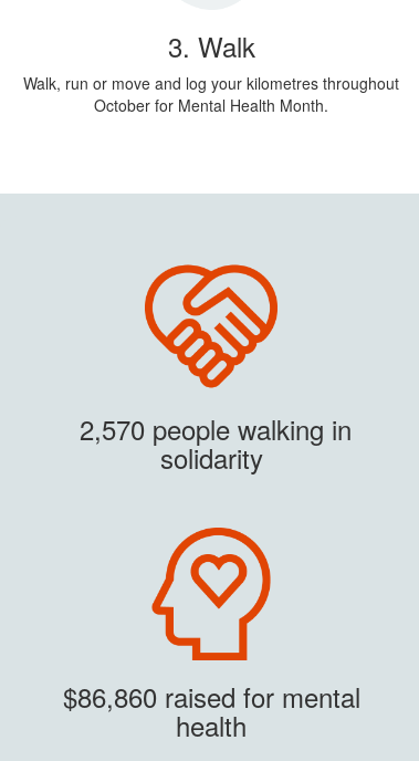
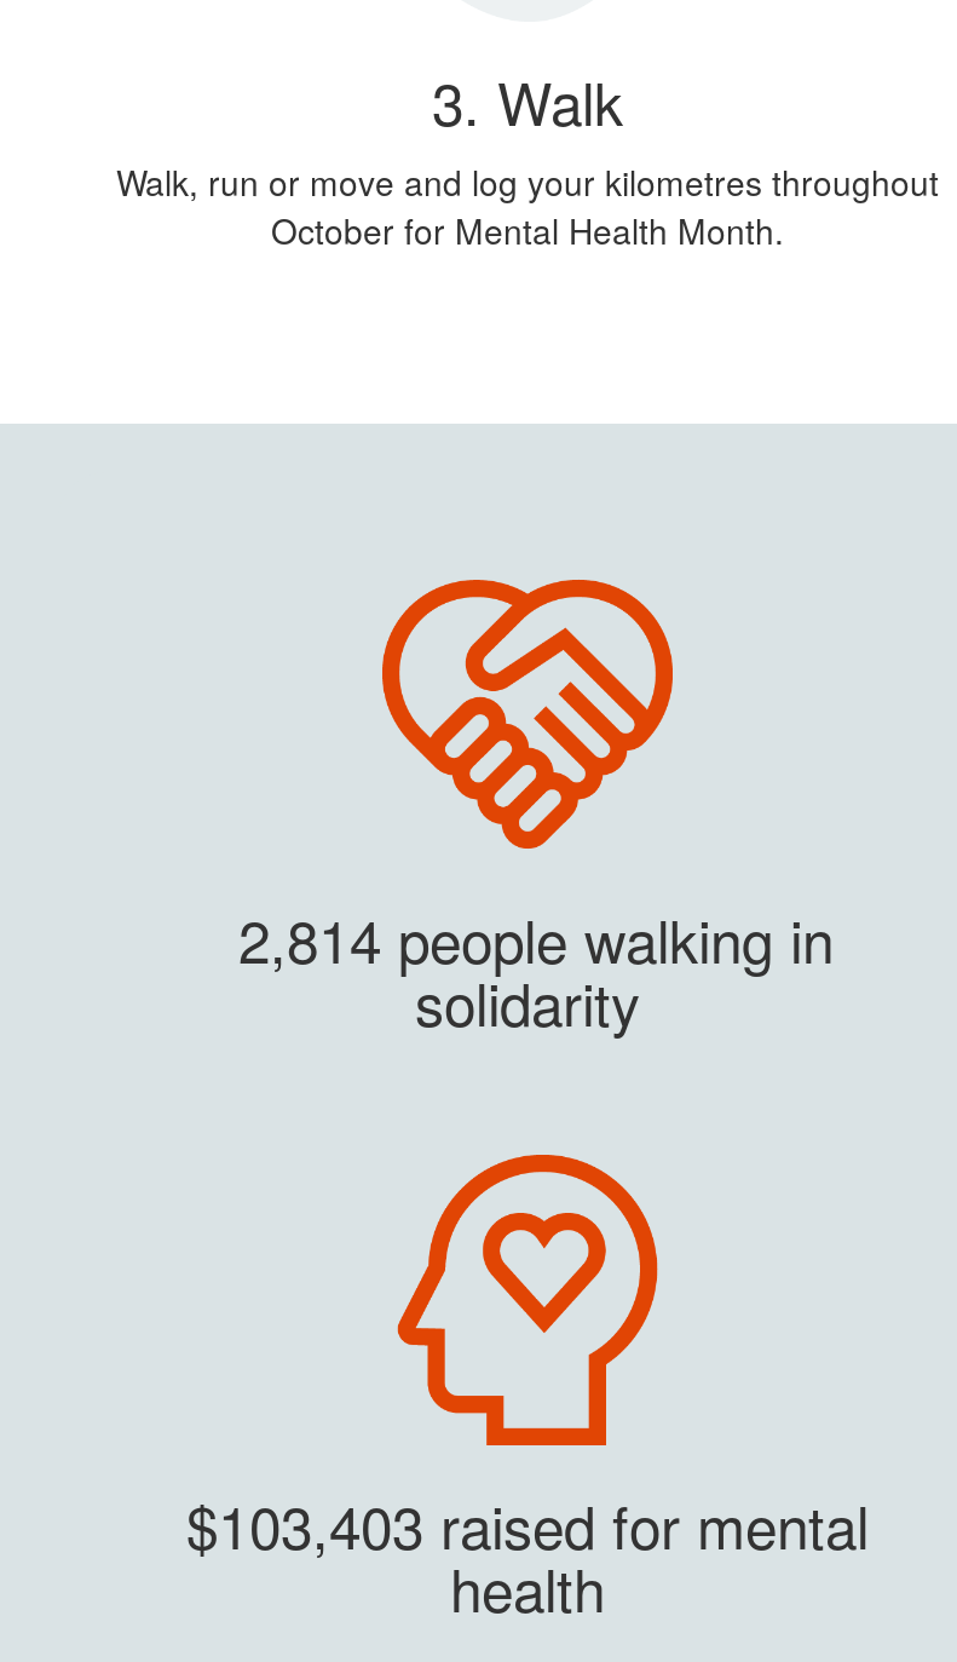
[71,409,351,448] 2,570 people walking in -> [221,895,834,980] 2,814 people walking in
[62,677,360,715] $86,860 raised for mental -> [186,1481,869,1566] $103,403 raised for mental

